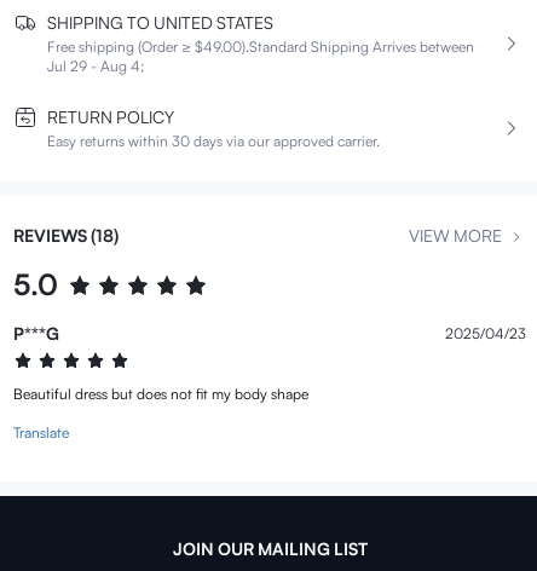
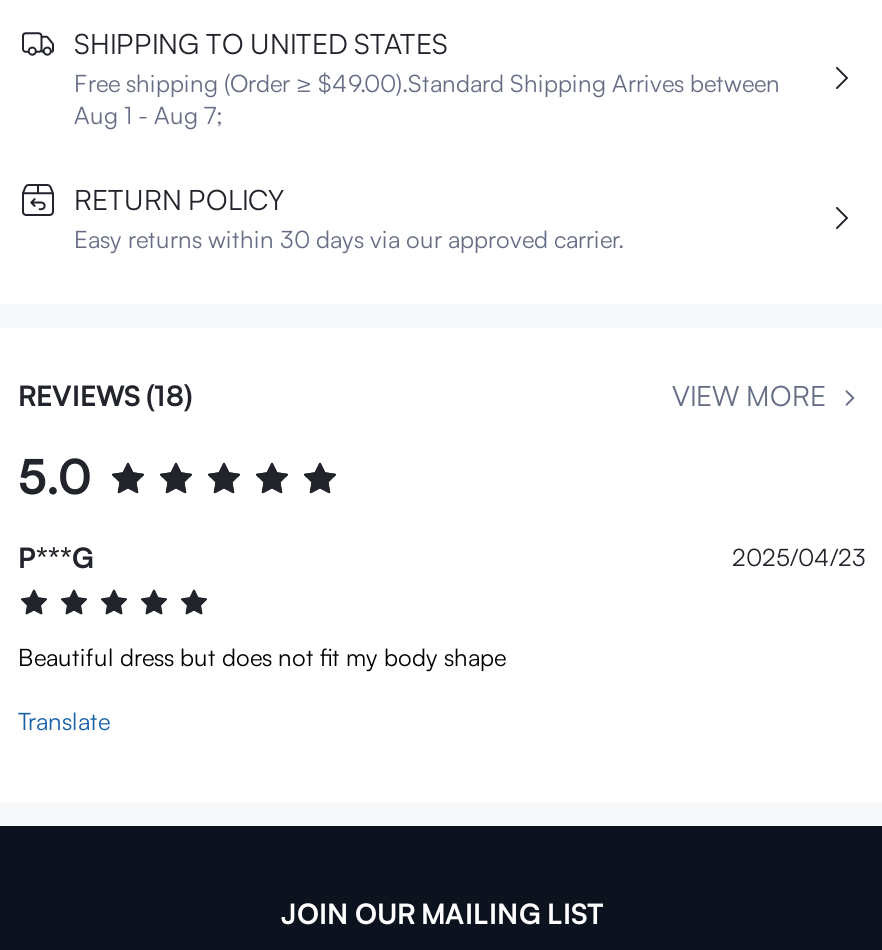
[47,58,144,75] Jul 29 - Aug 4; -> [74,103,222,131] Aug 1 - Aug 7;

